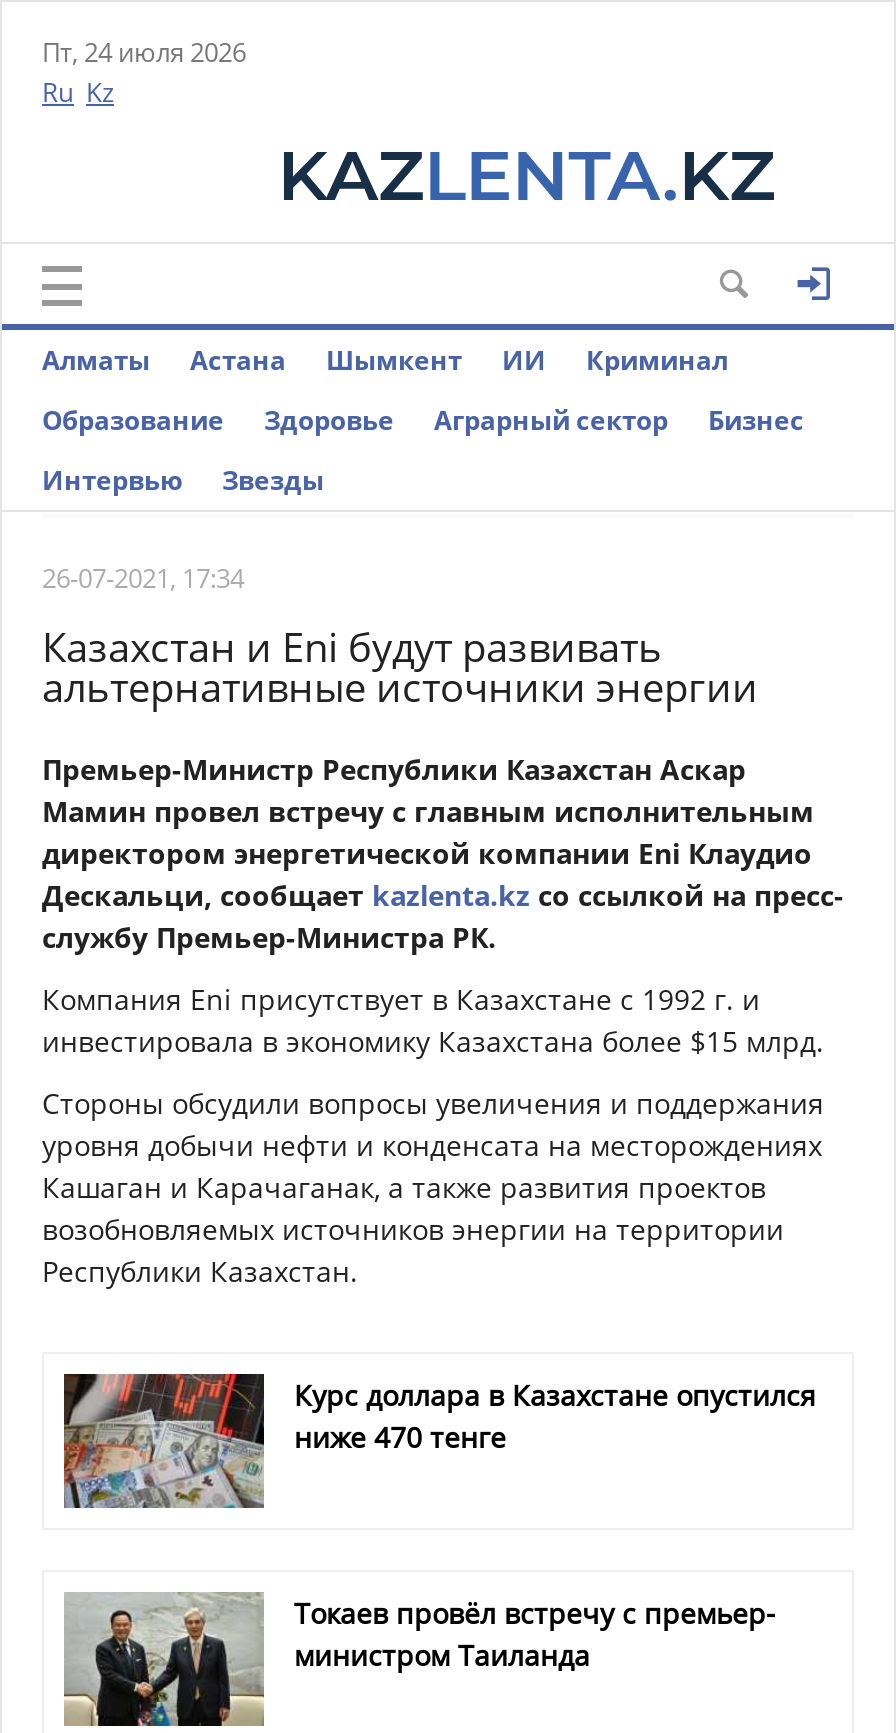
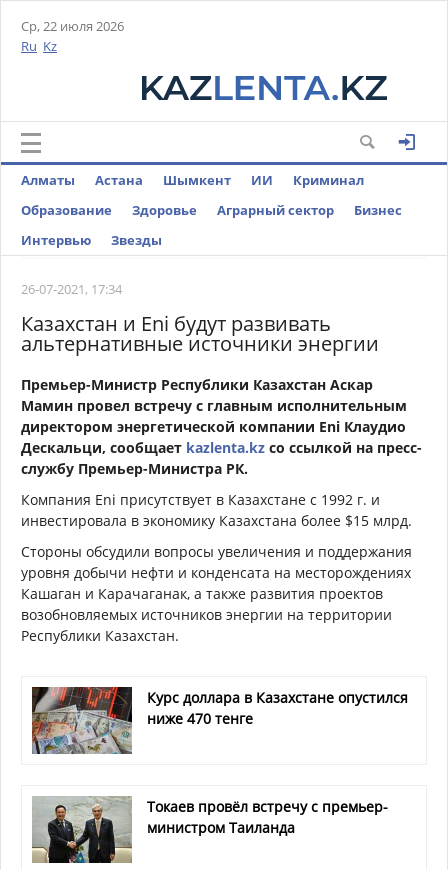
[42,34,246,70] Пт, 24 июля 2026 -> [21,17,124,35] Ср, 22 июля 2026

